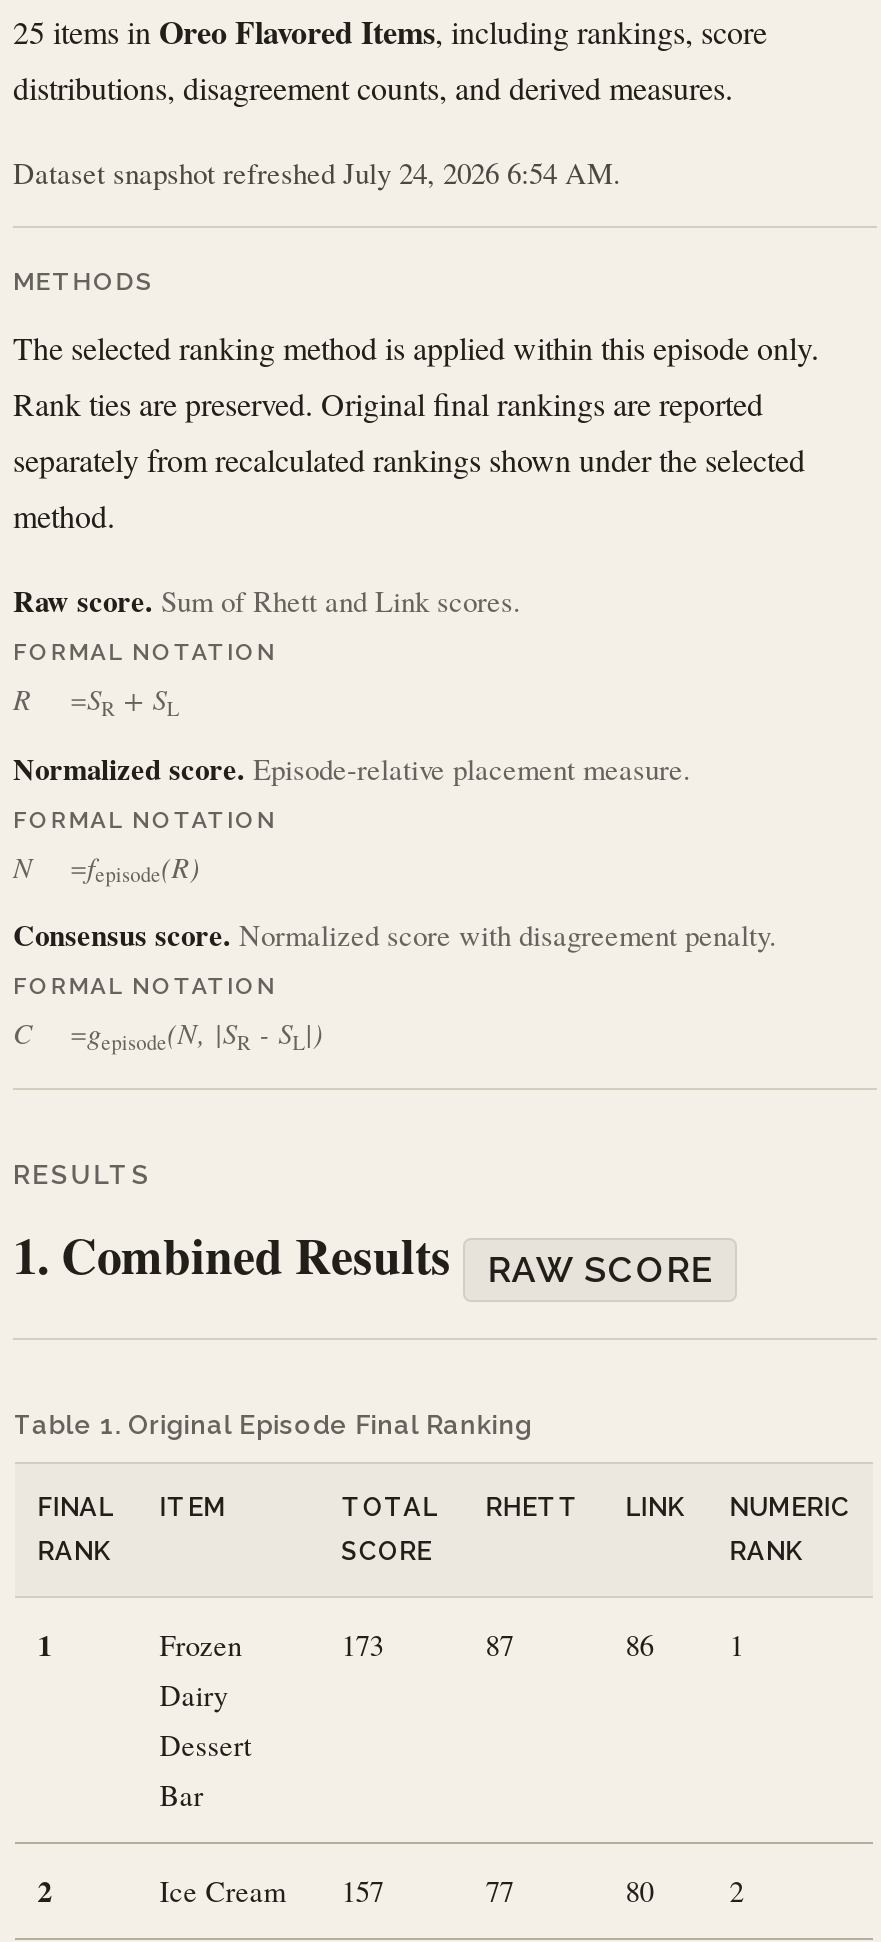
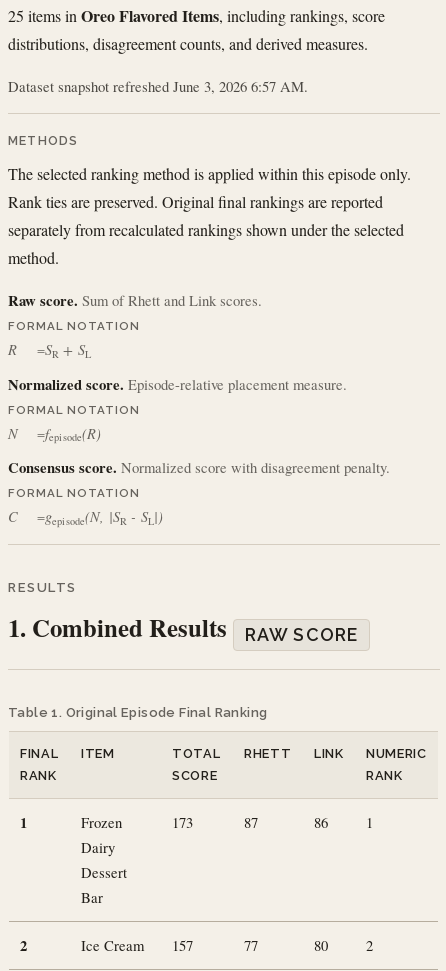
[13,152,621,192] Dataset snapshot refreshed July 24, 2026 6:54 AM. -> [8,76,308,96] Dataset snapshot refreshed June 3, 2026 6:57 AM.

